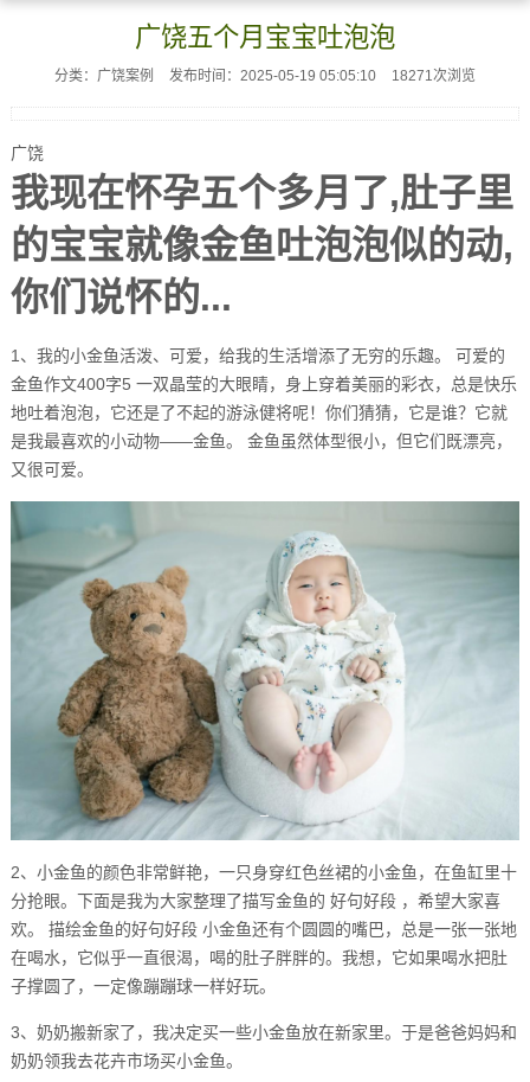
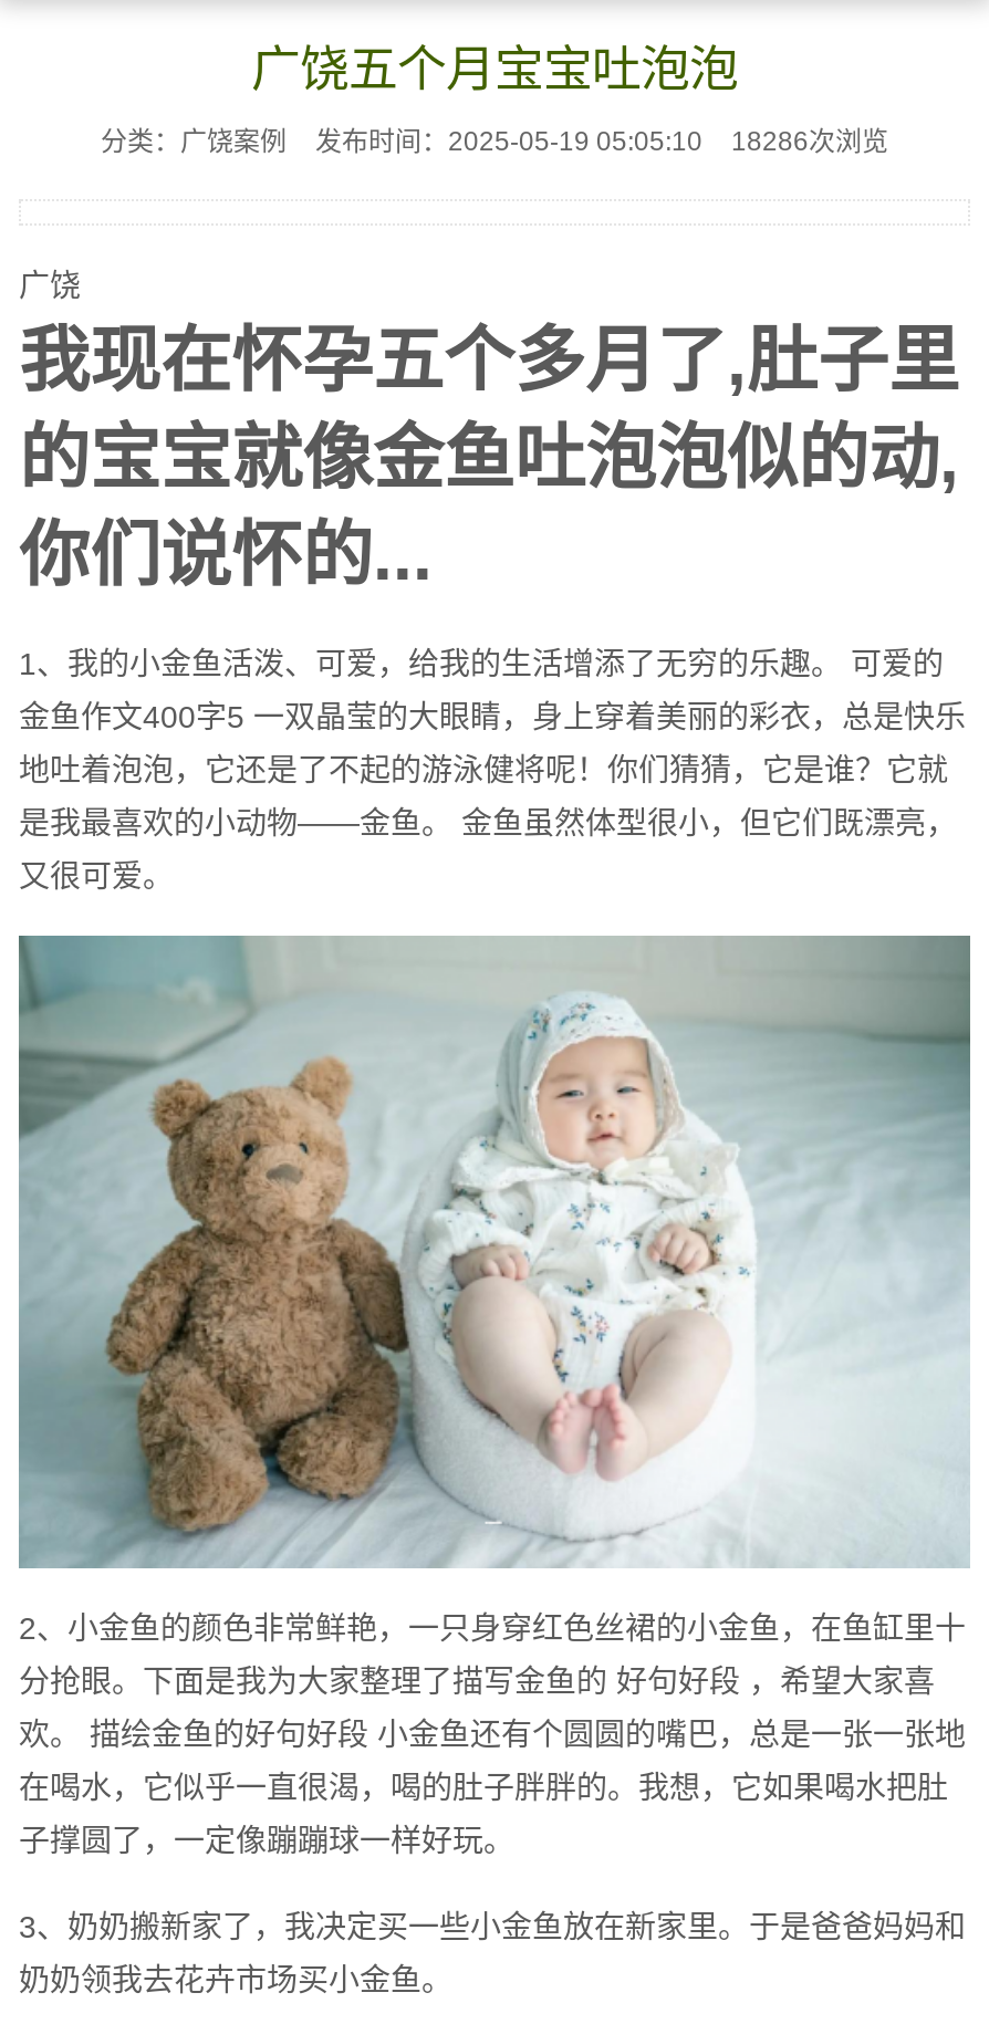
[54,68,476,84] 分类：广饶案例 发布时间：2025-05-19 05:05:10 18271次浏览 -> [101,126,888,157] 分类：广饶案例 发布时间：2025-05-19 05:05:10 18286次浏览

